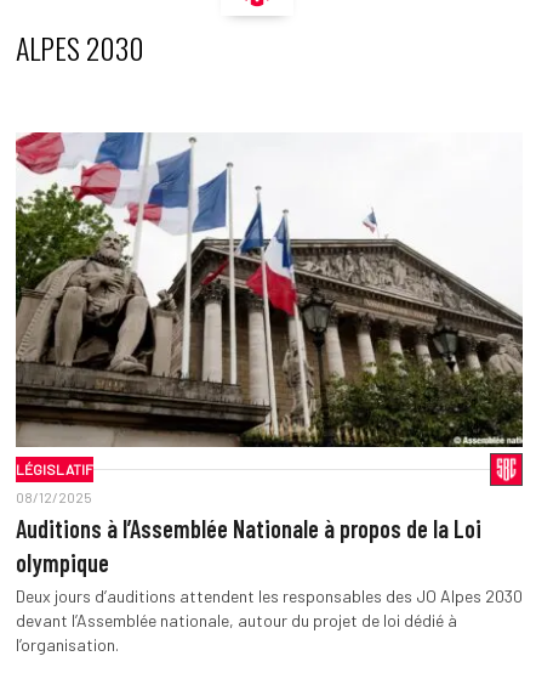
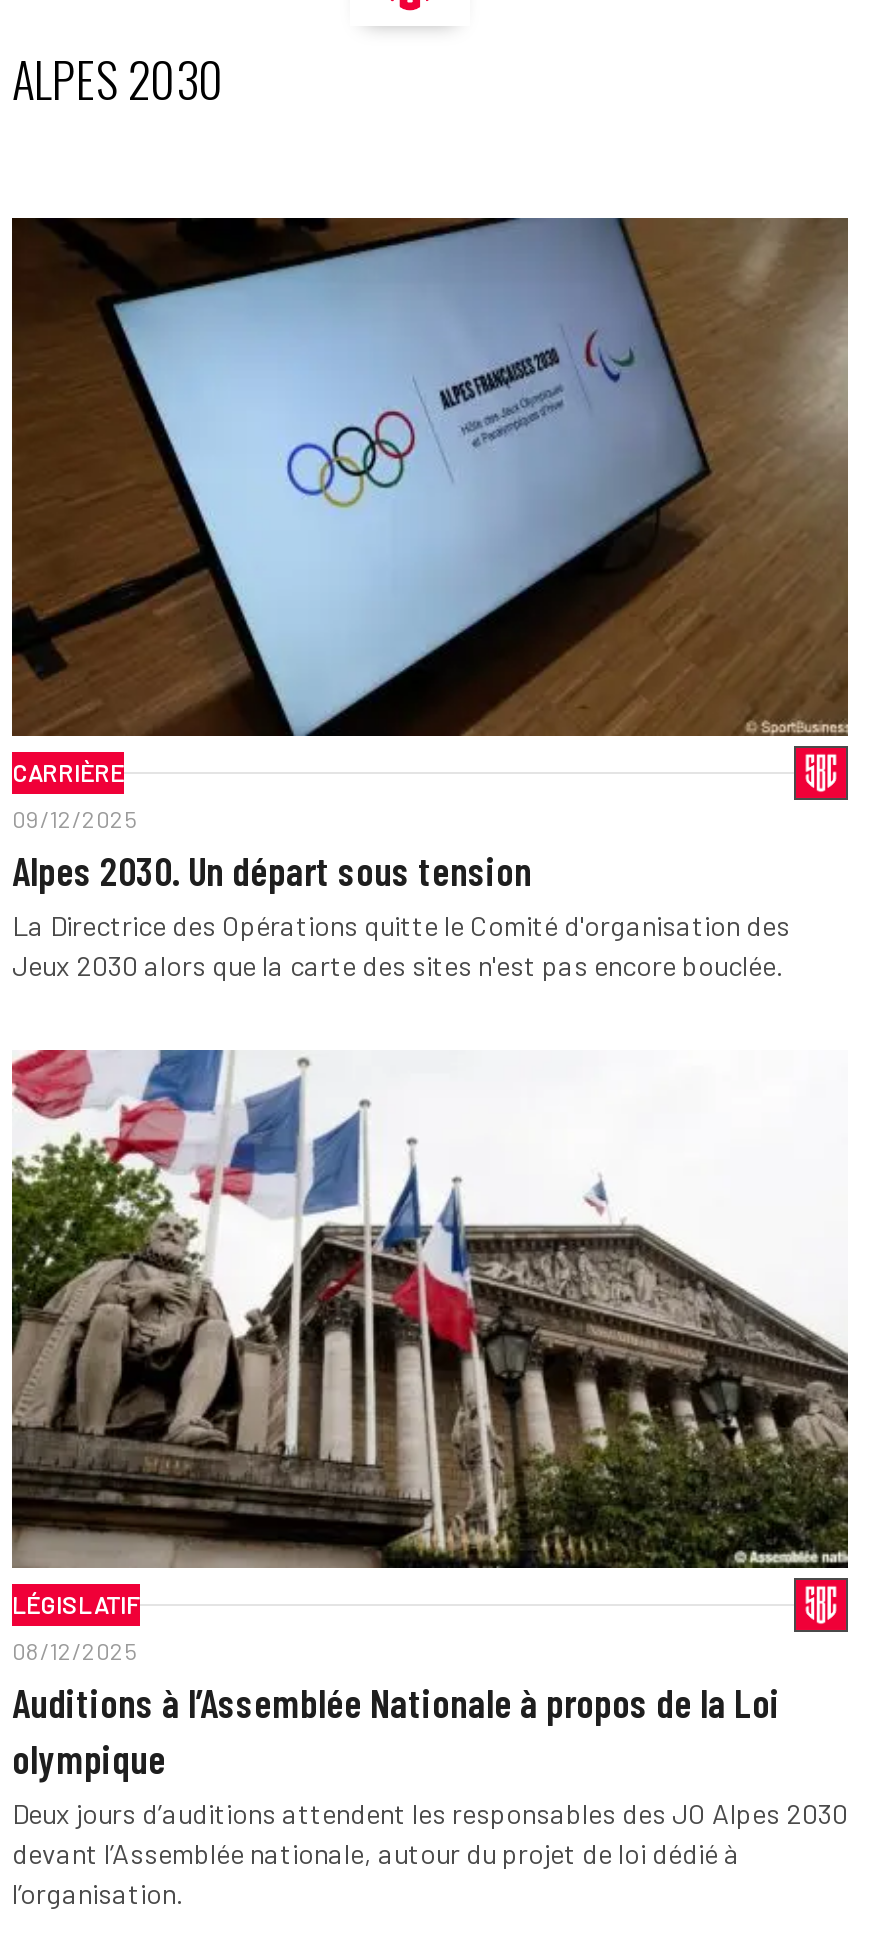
none -> [10,216,850,982] [image] | CARRIÈRE | 09/12/2025 | Alpes 2030. Un départ sous tension | La Directrice des Opérations quitte le Comité d'organisation des | Jeux 2030 alors que la carte des sites n'est pas encore bouclée.

